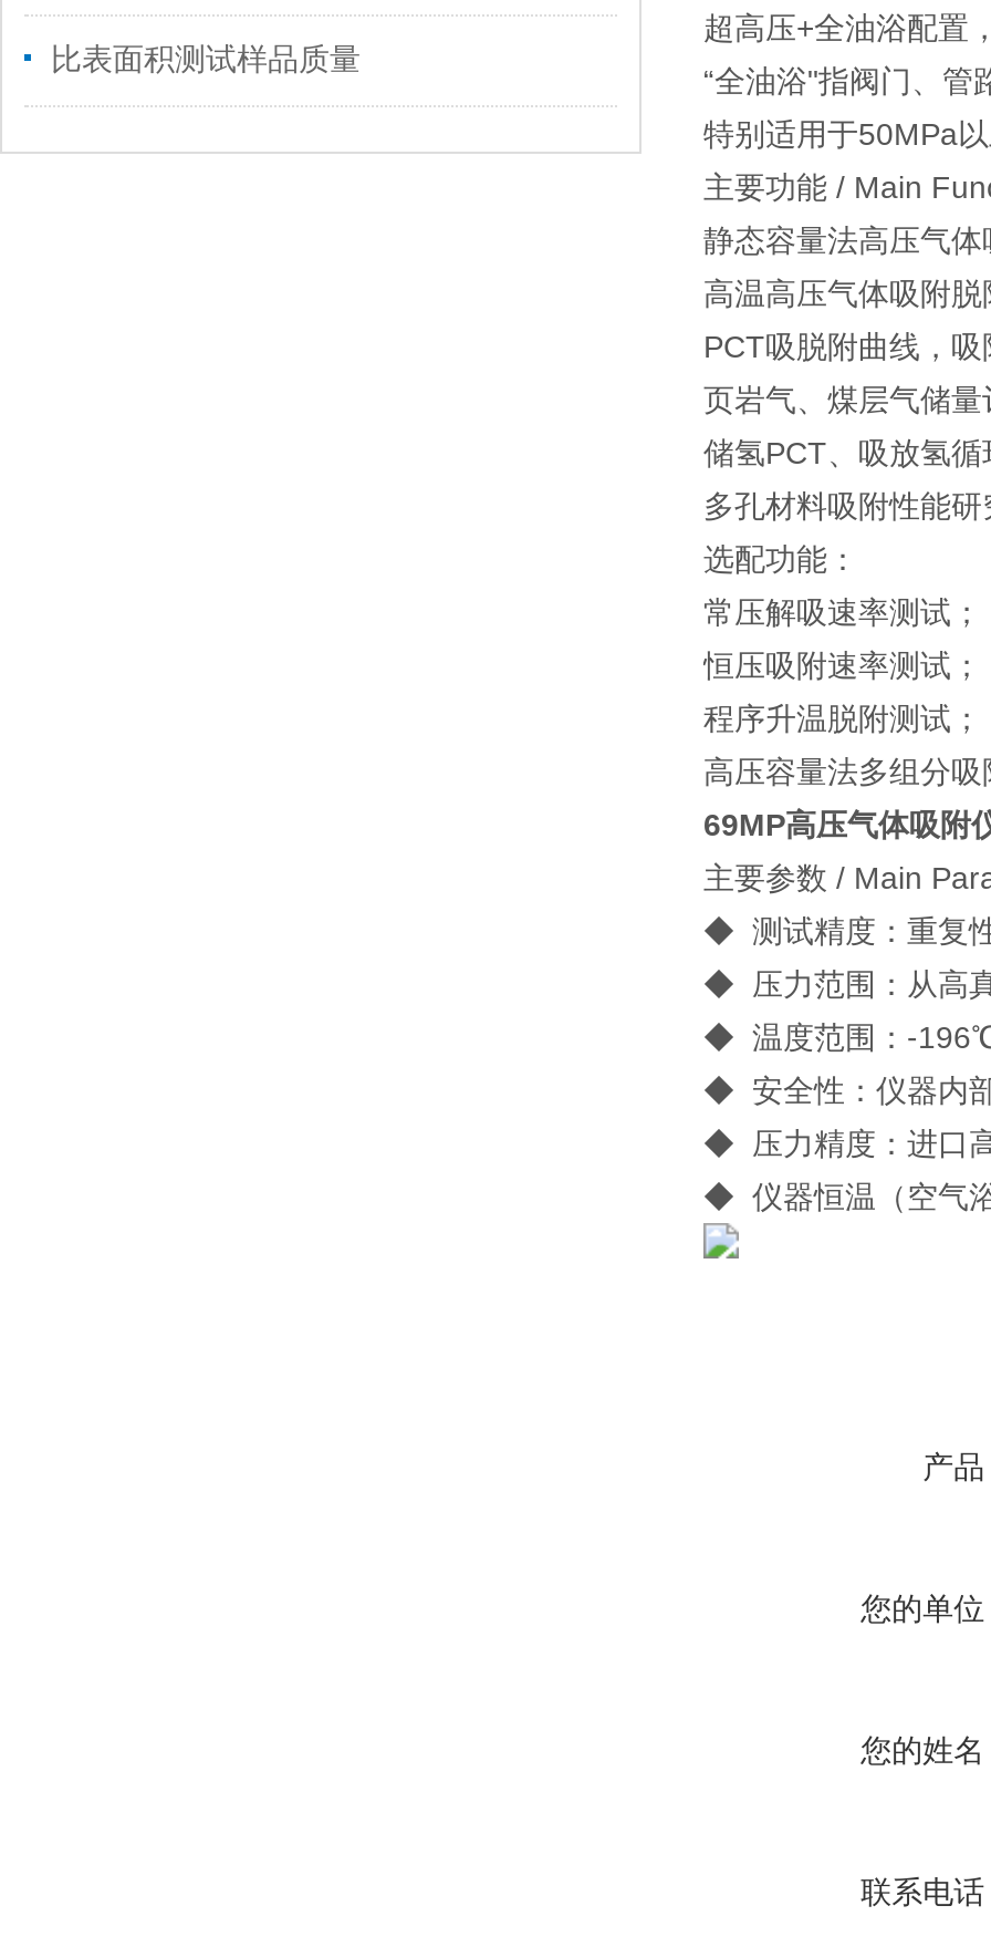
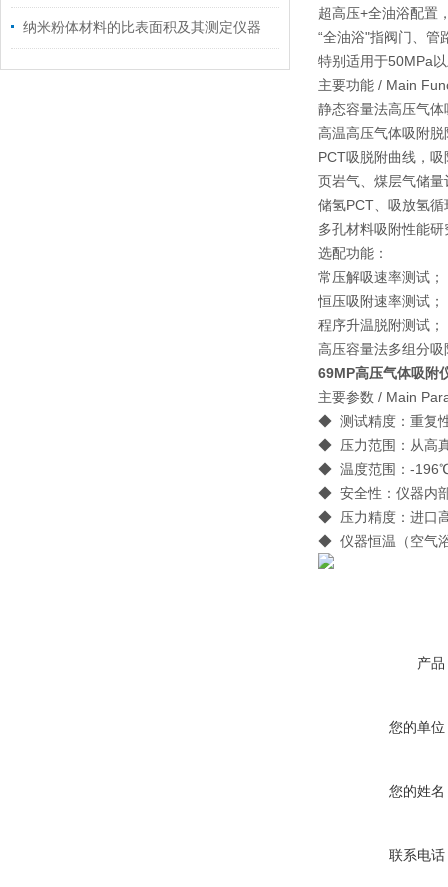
[51,43,361,76] 比表面积测试样品质量 -> [23,20,261,35] 纳米粉体材料的比表面积及其测定仪器

